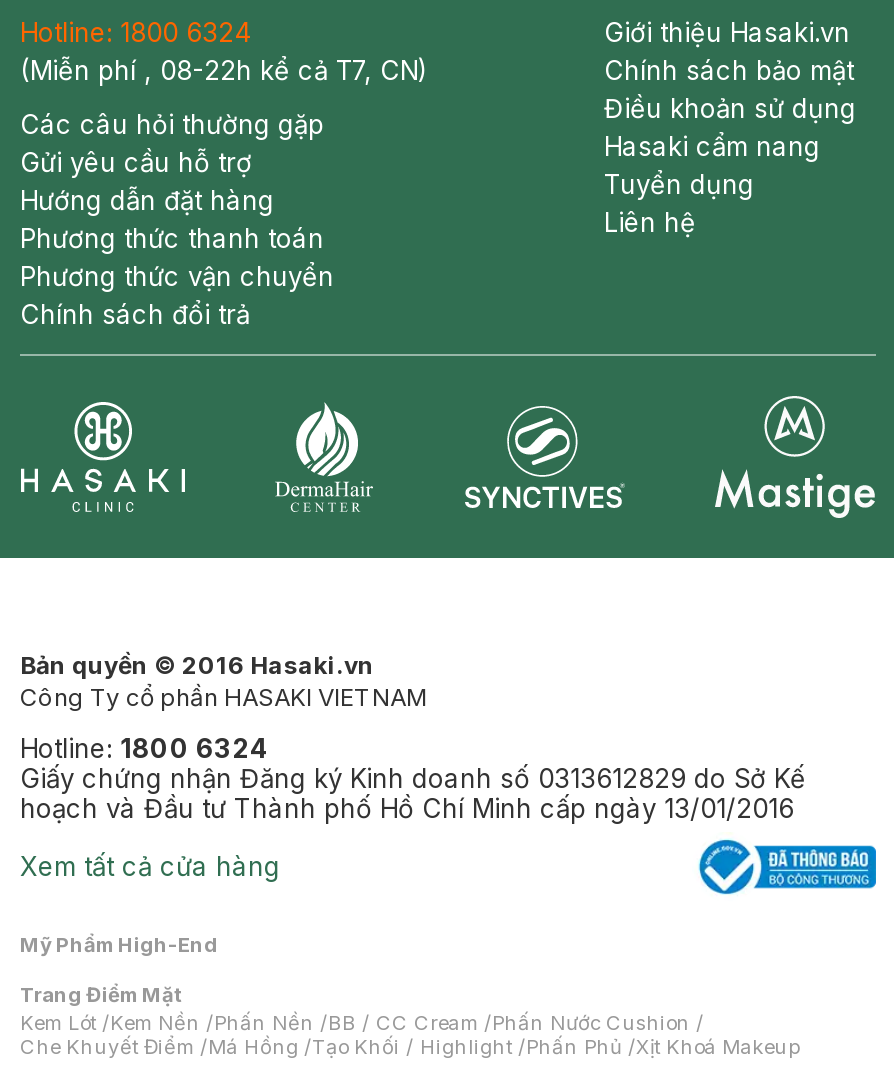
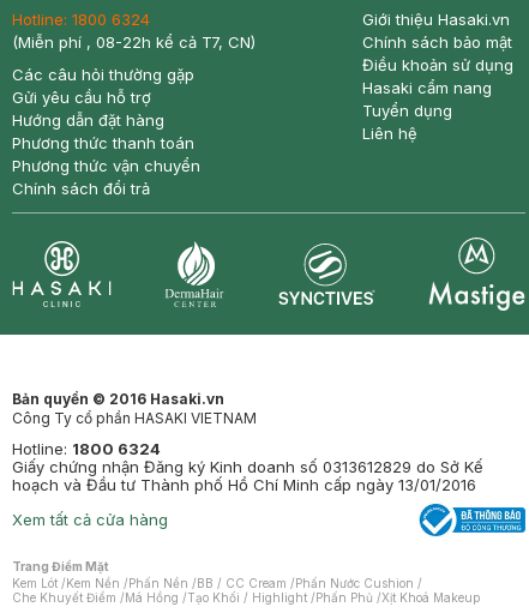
[20,932,218,956] Mỹ Phẩm High-End -> none

